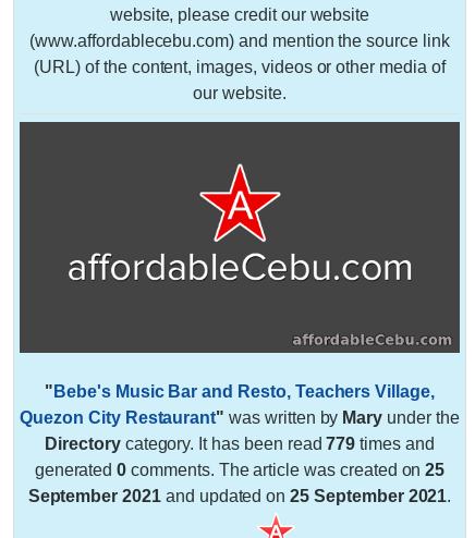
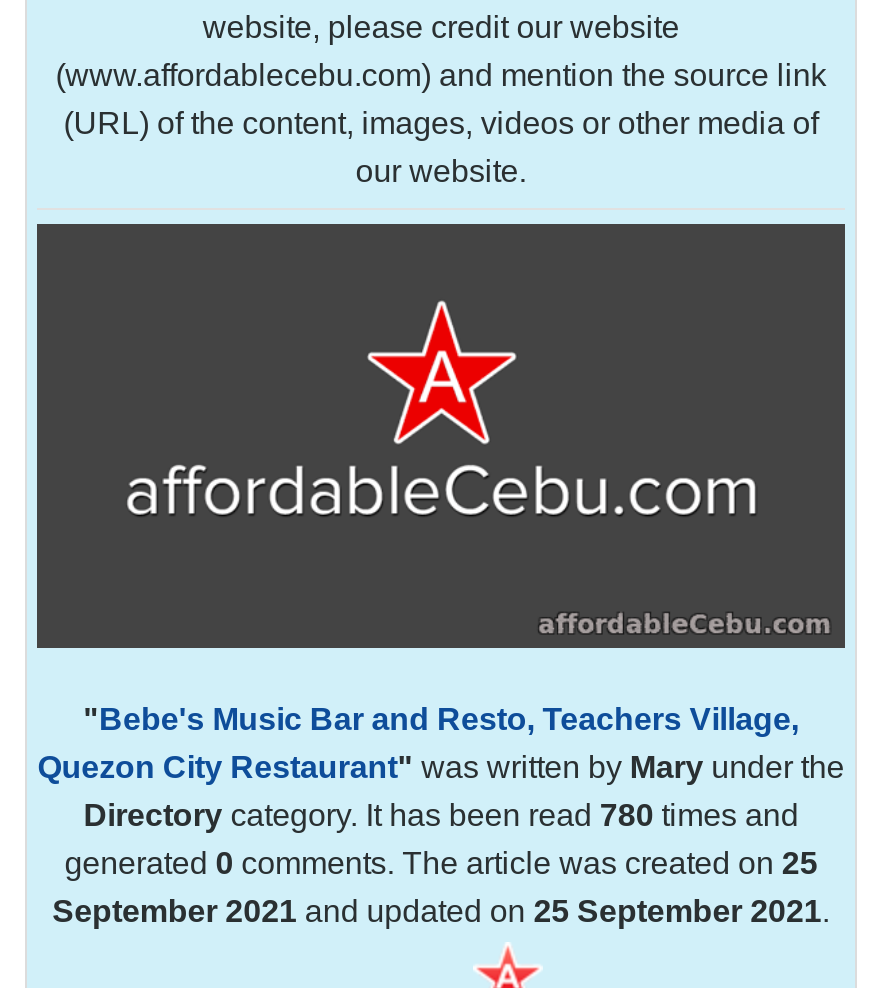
[45,434,434,453] Directory category. It has been read 779 times and -> [83,797,799,831] Directory category. It has been read 780 times and

